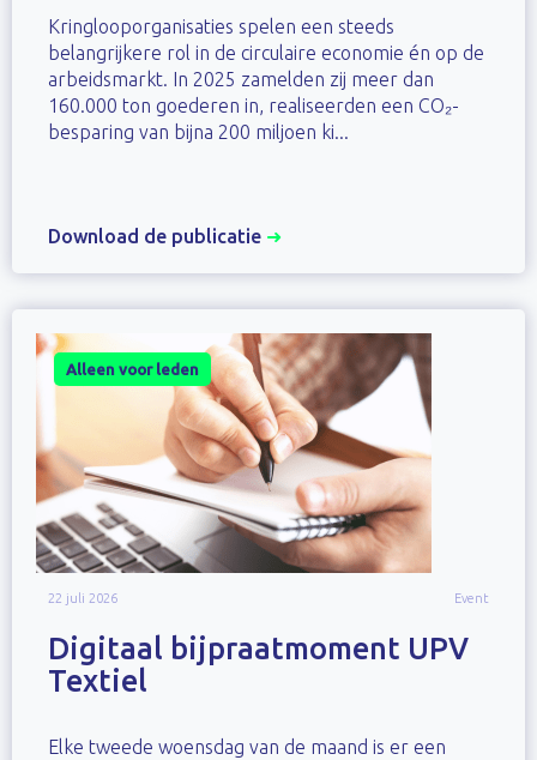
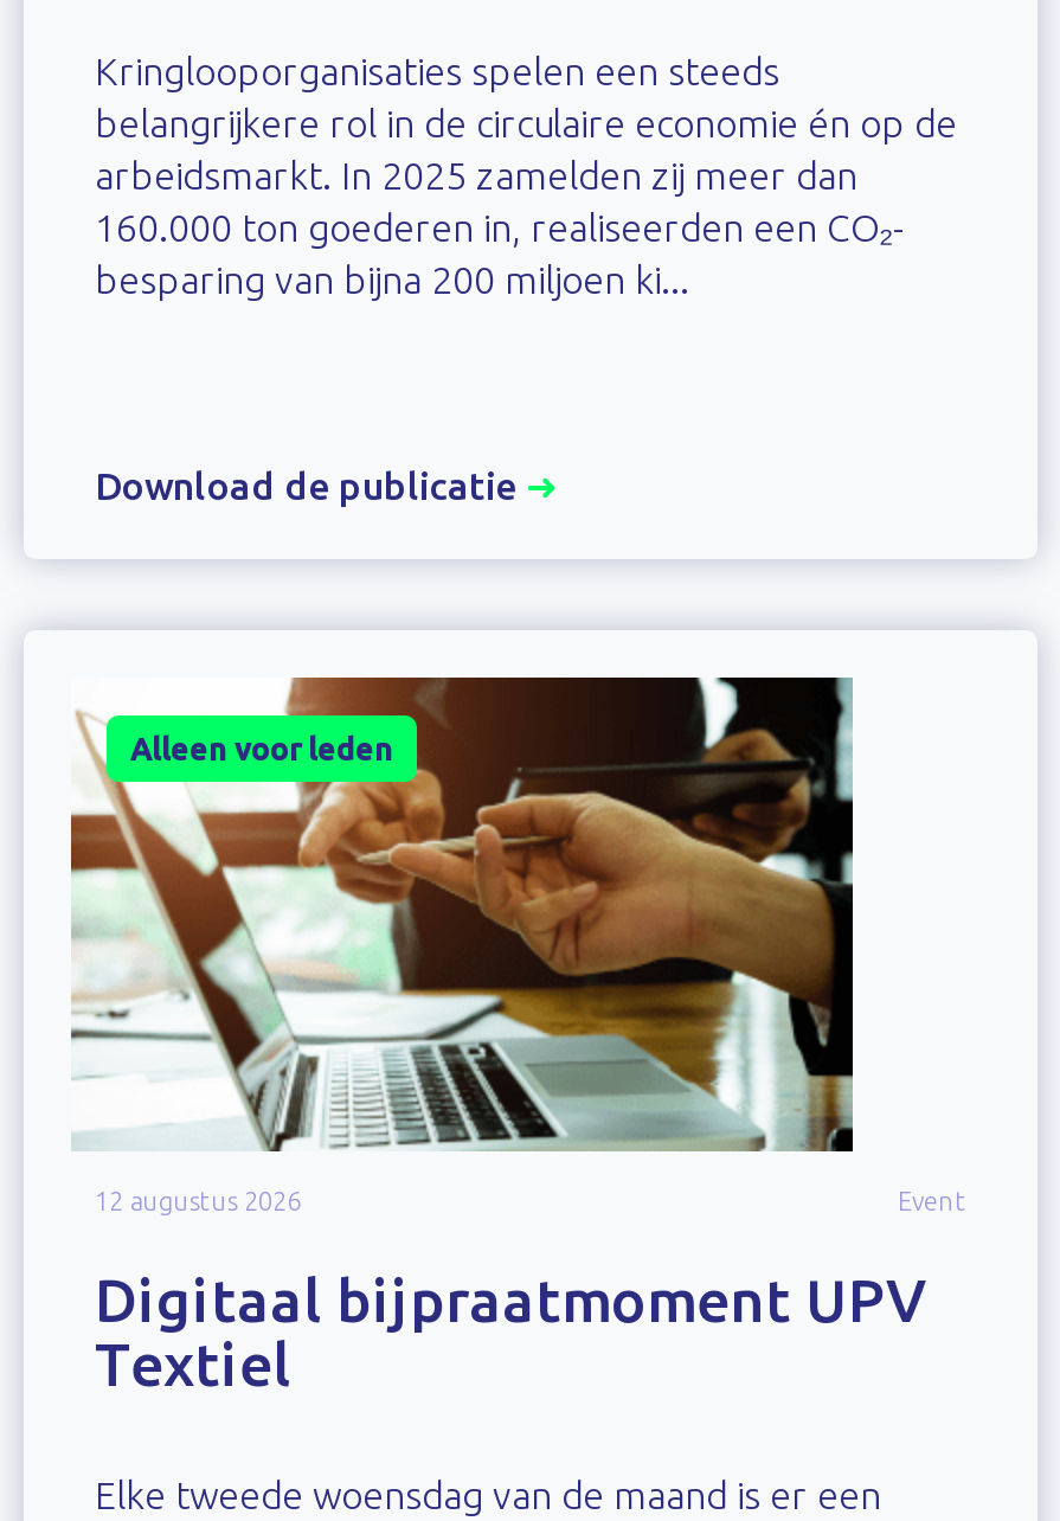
[35,332,433,606] [image] | 22 juli 2026 -> [69,675,855,1216] [image] | 12 augustus 2026

